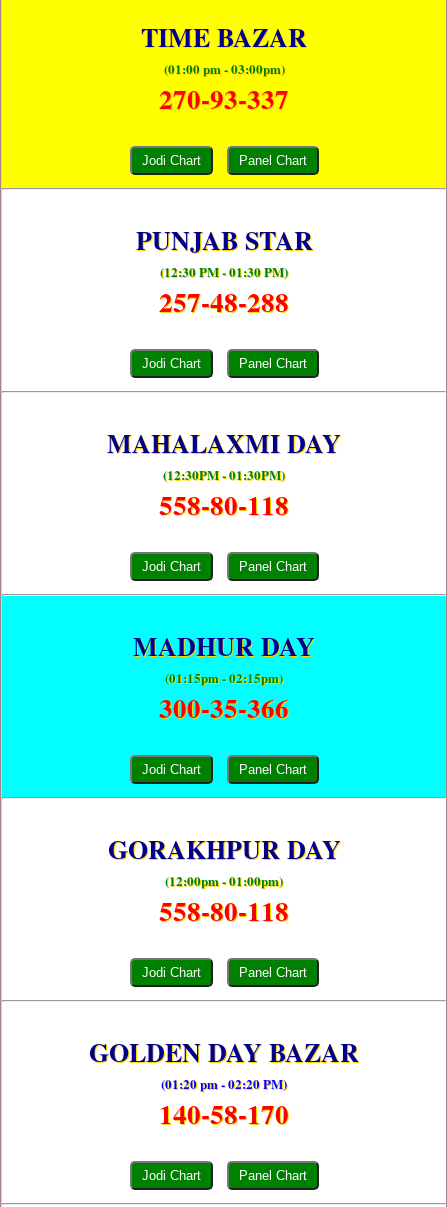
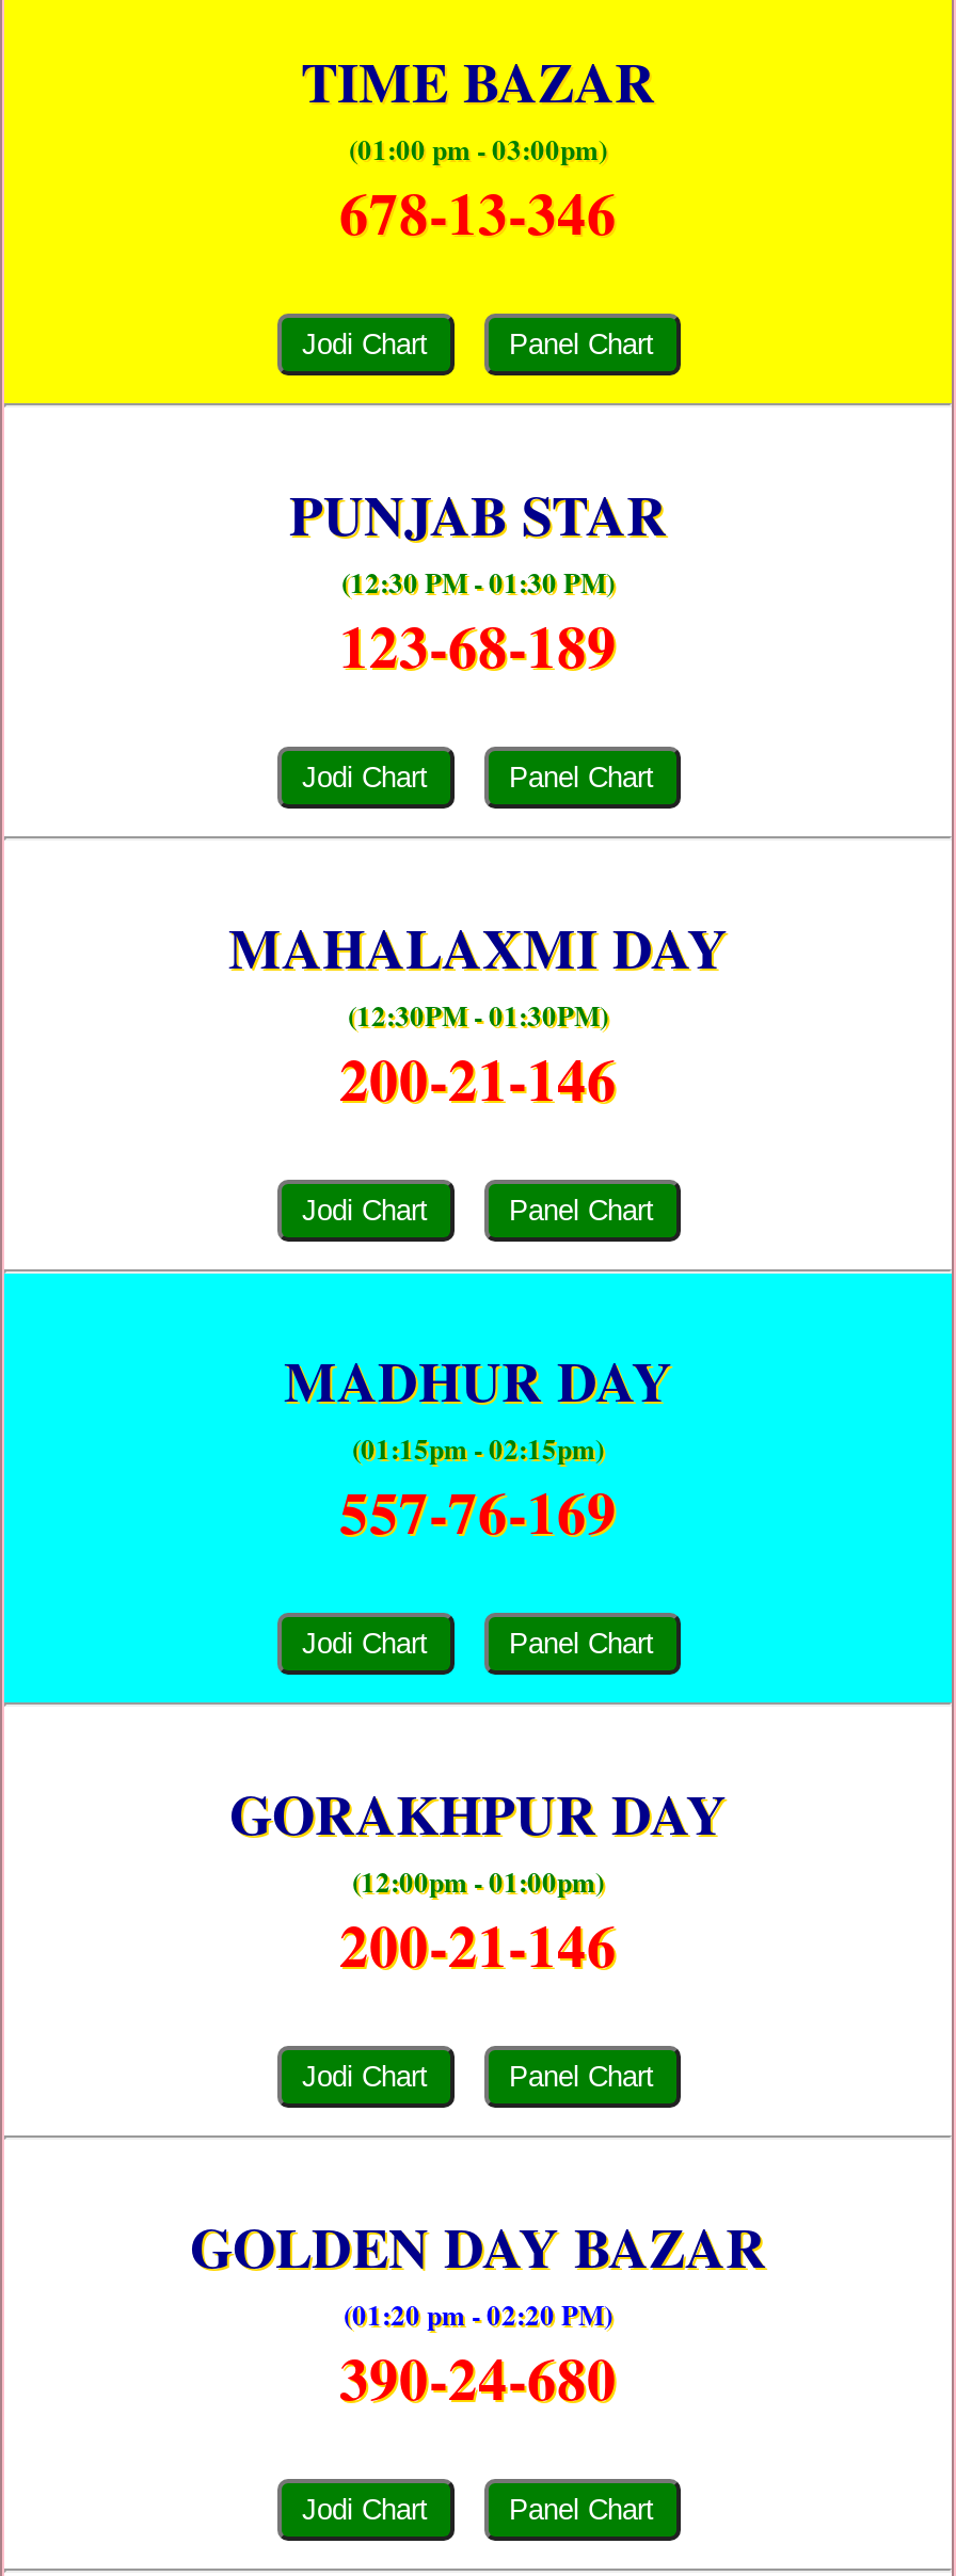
[159,79,289,118] 270-93-337 -> [339,171,617,254] 678-13-346
[159,282,289,321] 257-48-288 -> [339,604,617,687] 123-68-189
[159,485,289,524] 558-80-118 -> [339,1037,617,1120] 200-21-146
[159,688,289,727] 300-35-366 -> [339,1470,617,1553] 557-76-169
[159,891,289,930] 558-80-118 -> [339,1903,617,1987] 200-21-146
[159,1094,289,1133] 140-58-170 -> [339,2336,617,2420] 390-24-680

